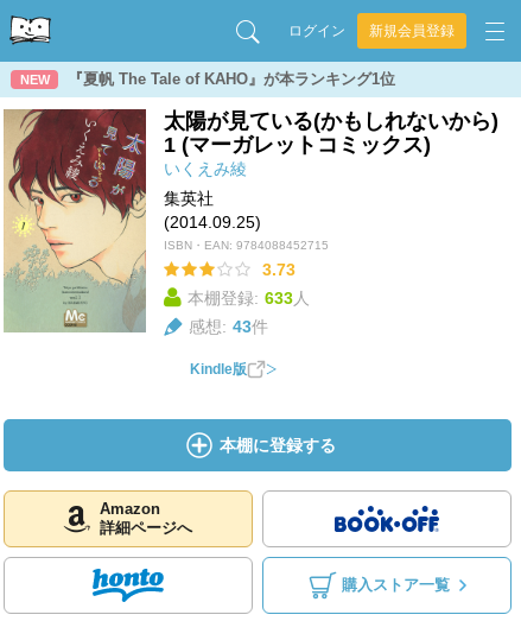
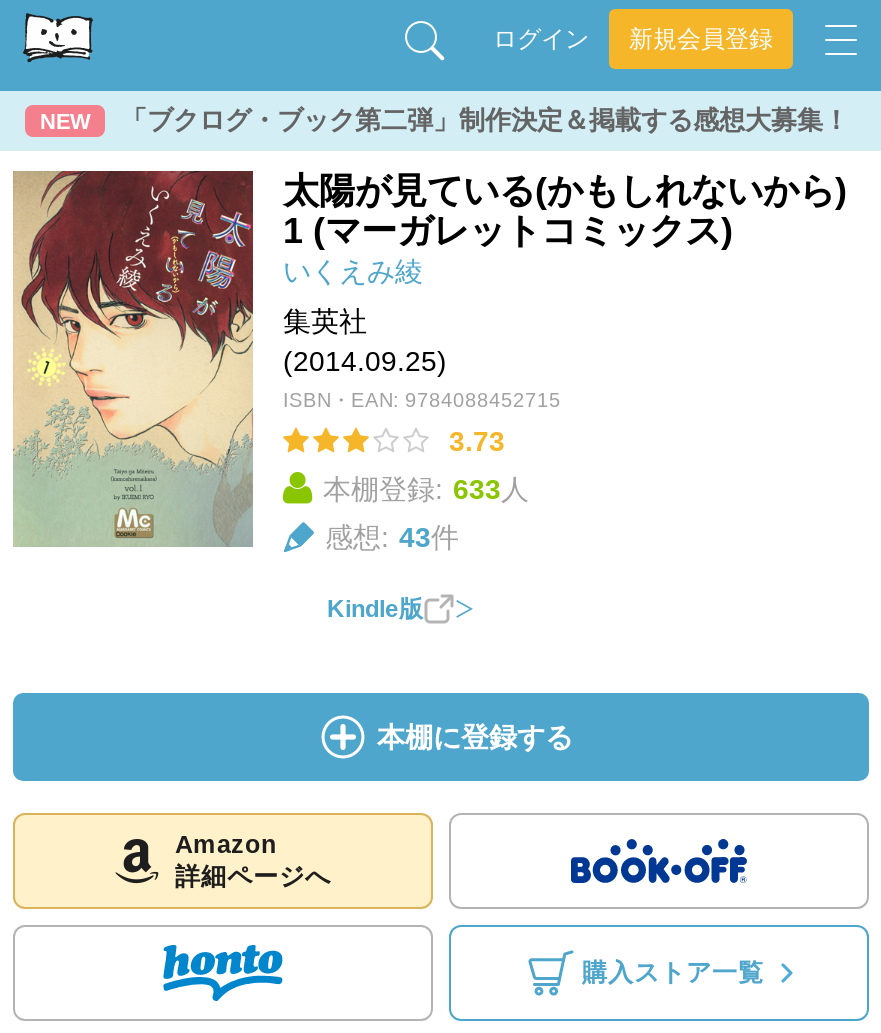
[68,70,395,88] 『夏帆 The Tale of KAHO』が本ランキング1位 -> [121,105,849,135] 「ブクログ・ブック第二弾」制作決定＆掲載する感想大募集！

